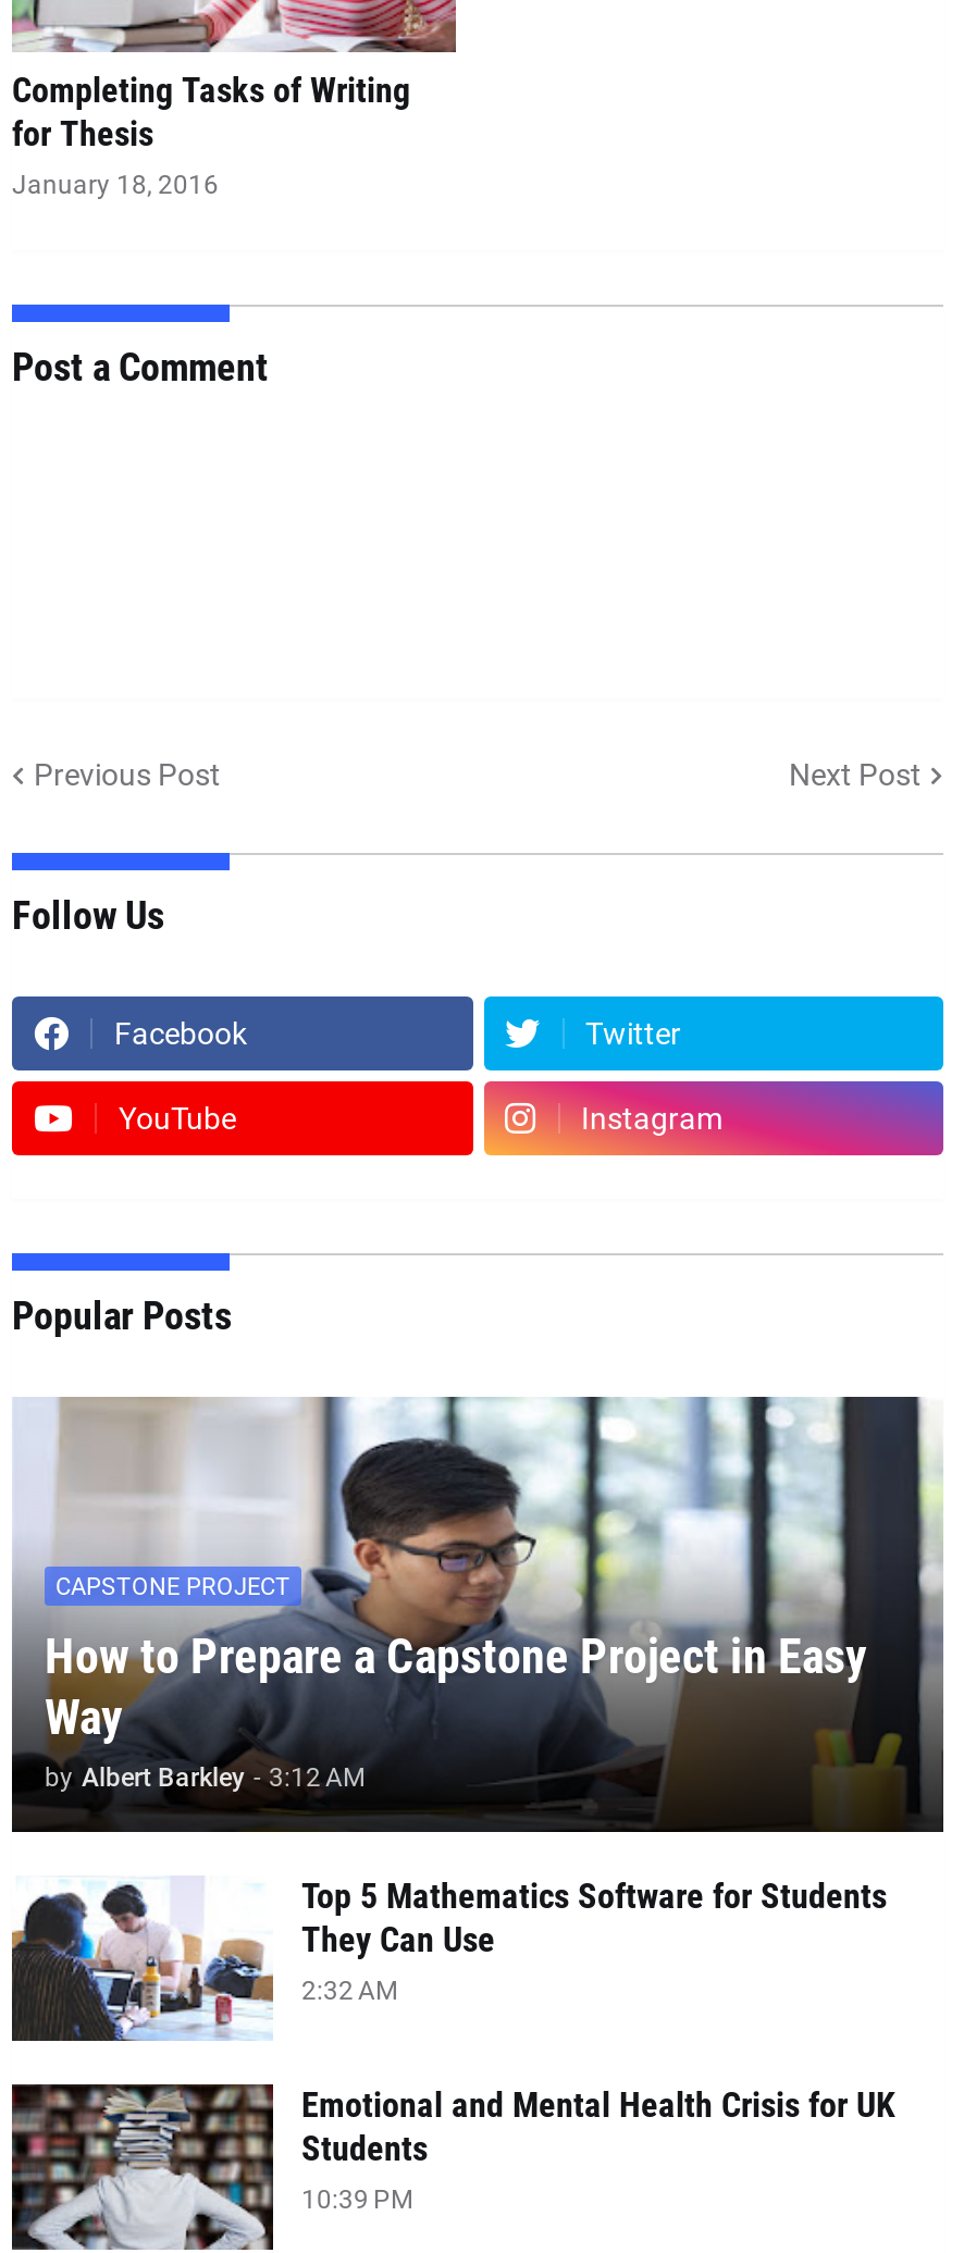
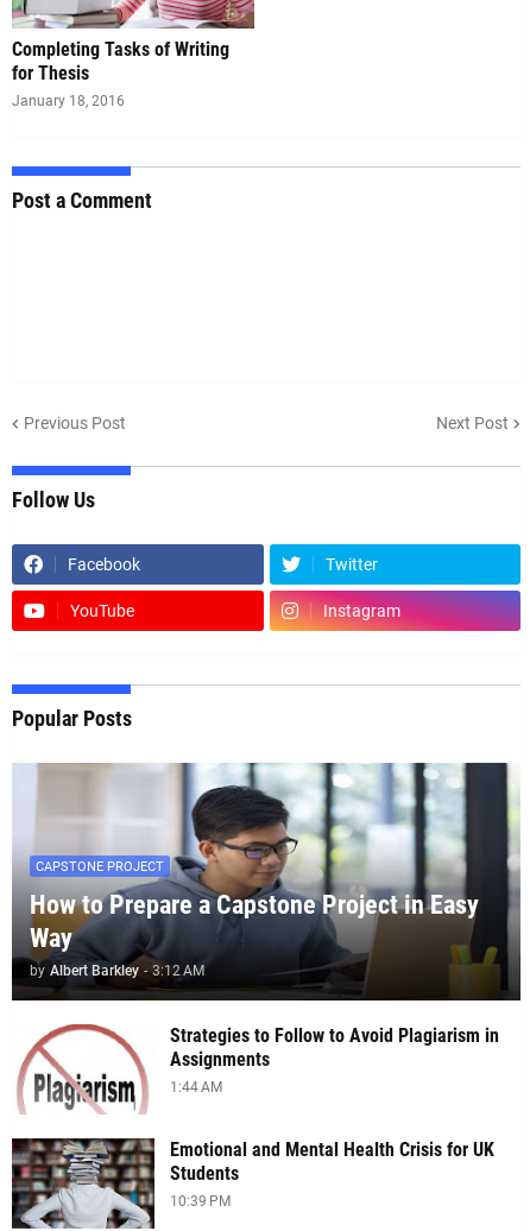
[10,1876,887,2043] [image] | Top 5 Mathematics Software for Students | They Can Use | 2:32 AM -> [12,1023,499,1115] [image] | Strategies to Follow to Avoid Plagiarism in | Assignments | 1:44 AM

